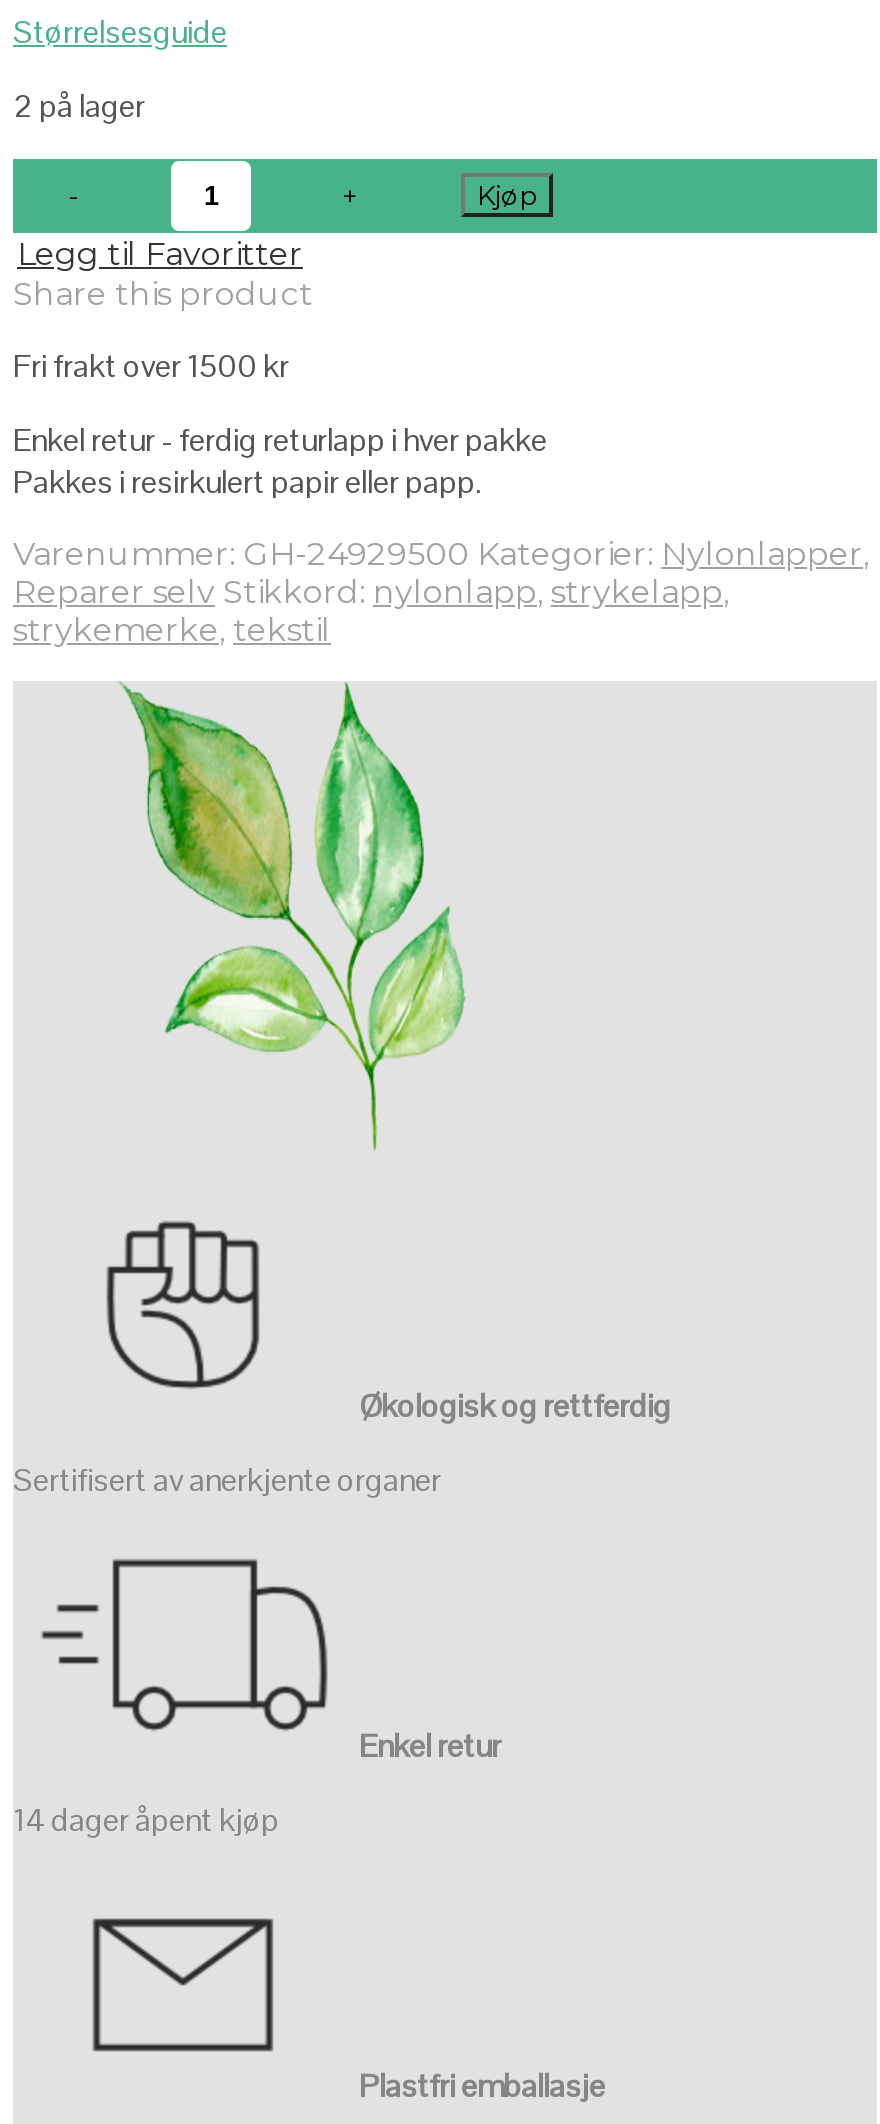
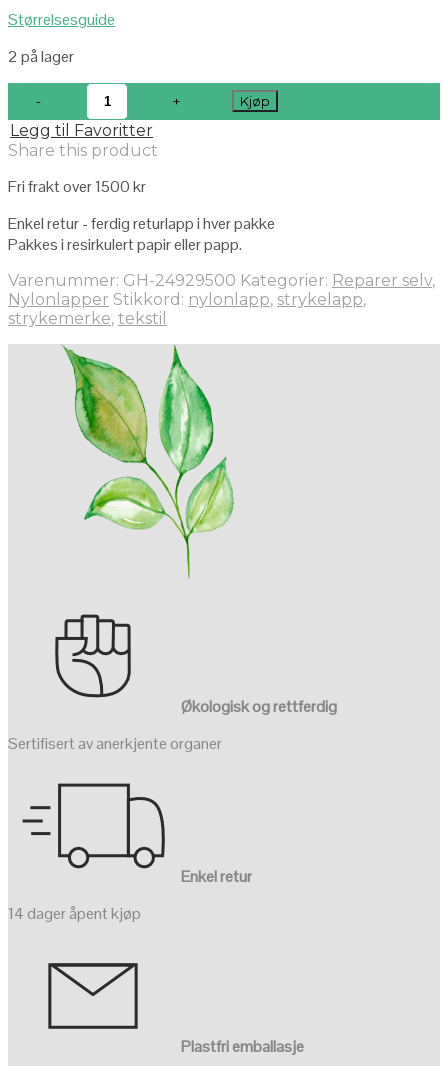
[13,534,869,610] Varenummer: GH-24929500 Kategorier: Nylonlapper, | Reparer selv Stikkord: nylonlapp, strykelapp, -> [8,271,435,309] Varenummer: GH-24929500 Kategorier: Reparer selv, | Nylonlapper Stikkord: nylonlapp, strykelapp,

